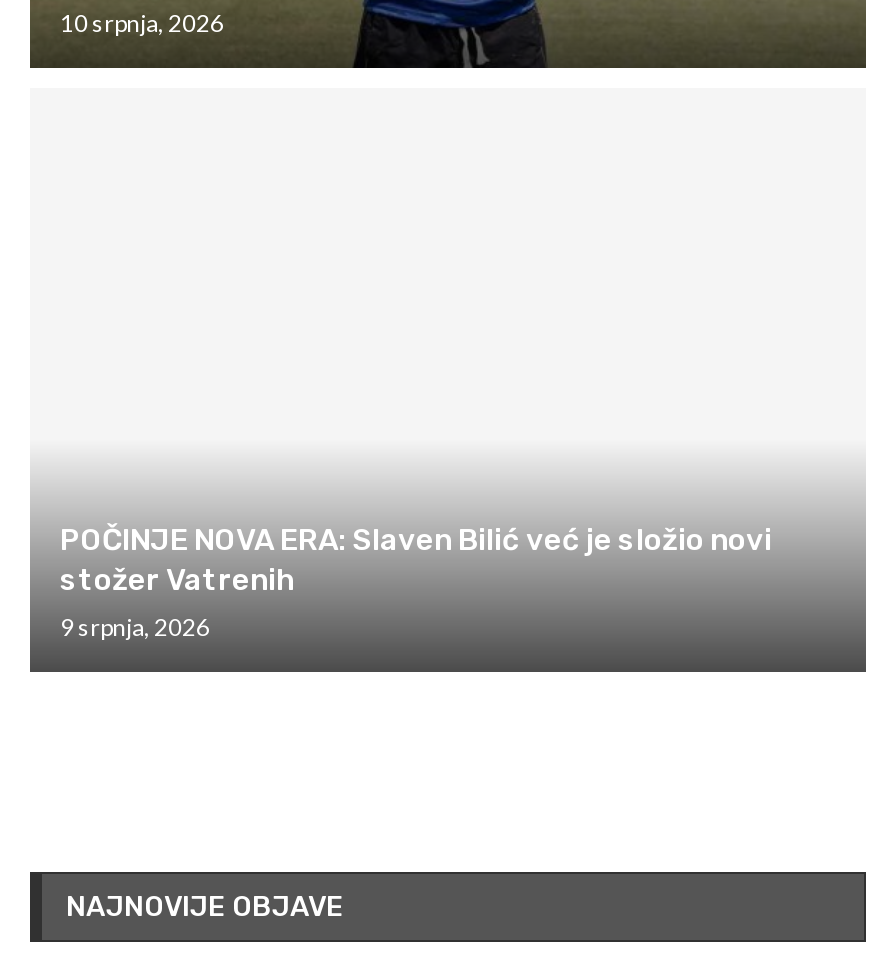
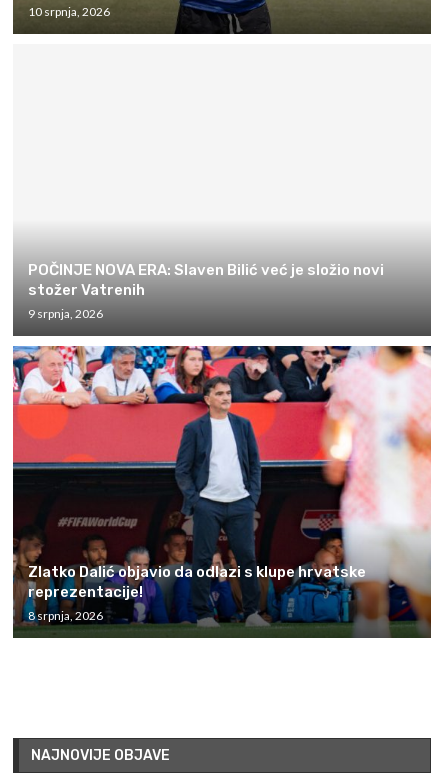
none -> [12,345,432,637] [image] | Zlatko Dalić objavio da odlazi s klupe hrvatske | reprezentacije! | 8 srpnja, 2026

